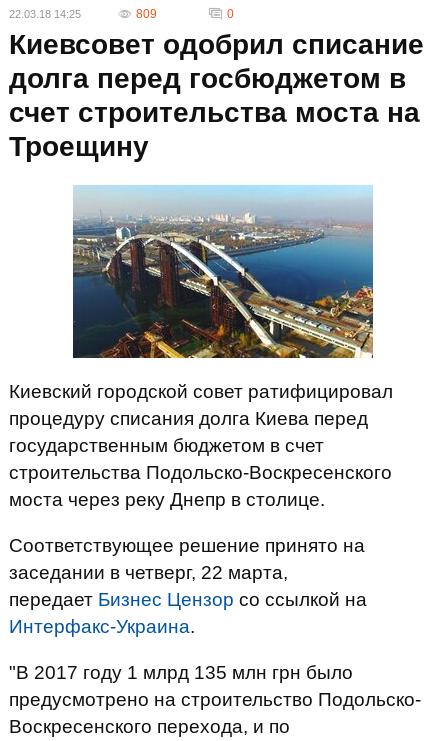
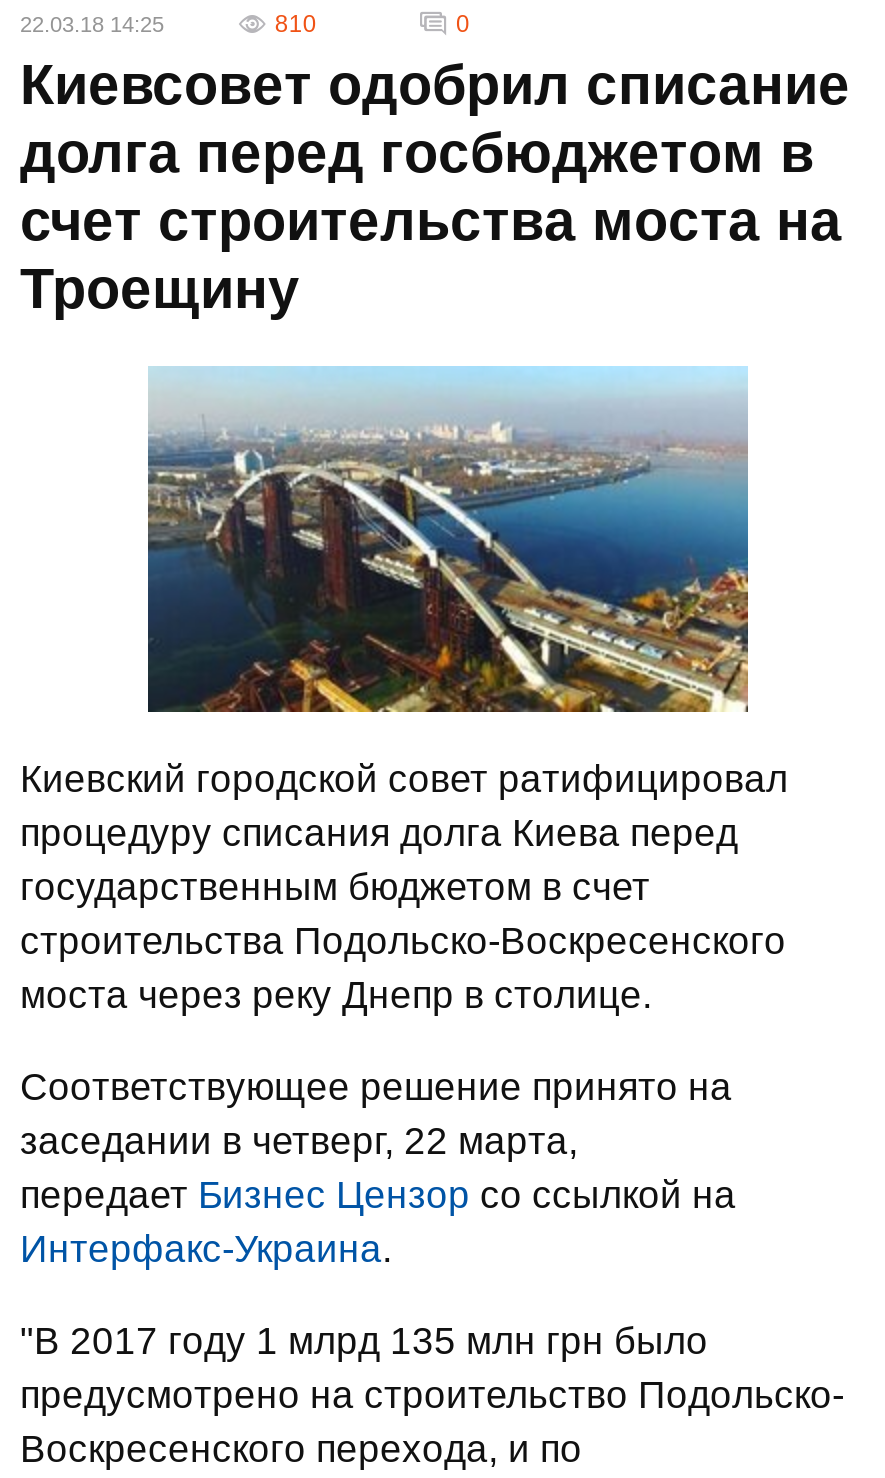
[136,7,157,21] 809 -> [275,10,317,38] 810

